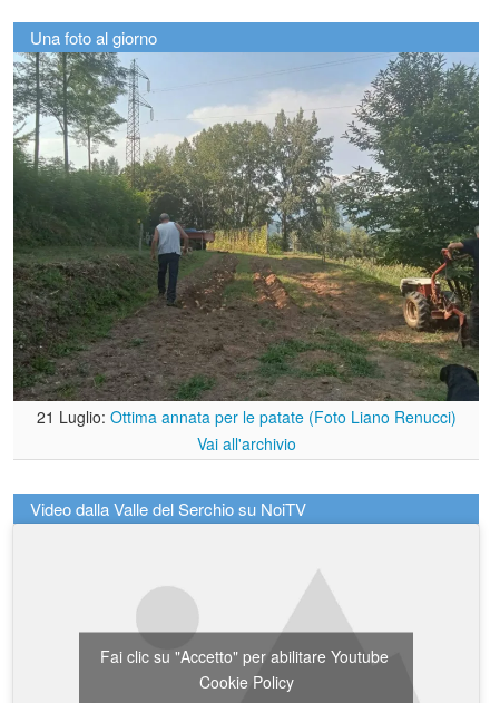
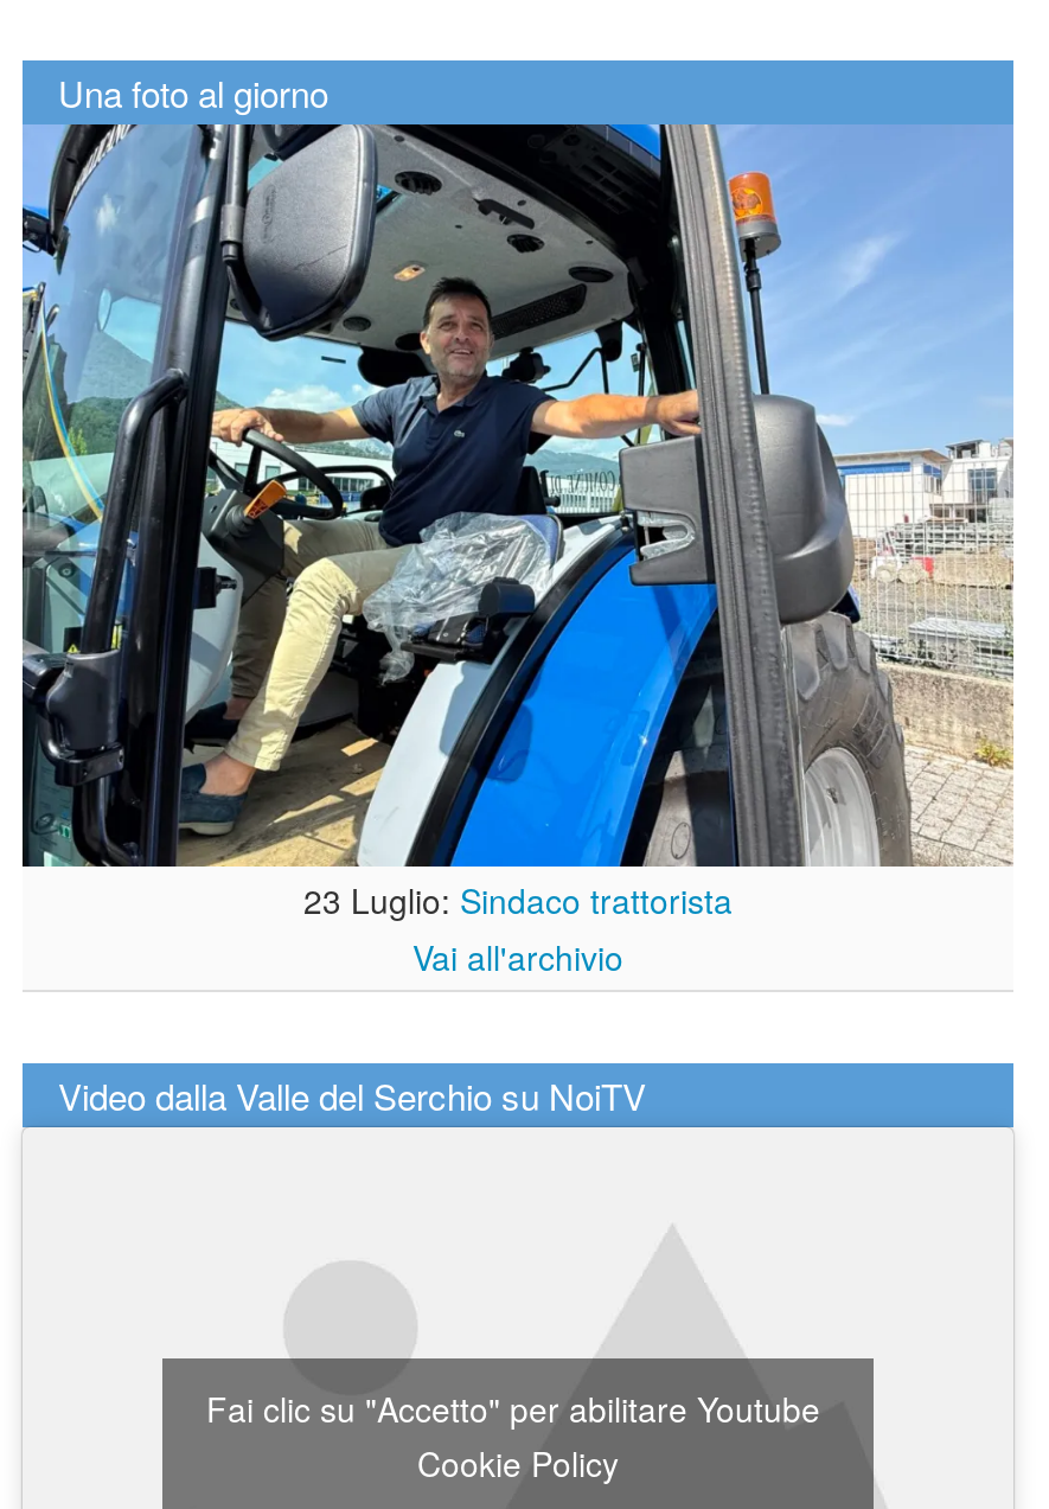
[12,51,480,428] [image] | 21 Luglio: Ottima annata per le patate (Foto Liano Renucci) -> [23,122,1013,923] [image] | 23 Luglio: Sindaco trattorista

